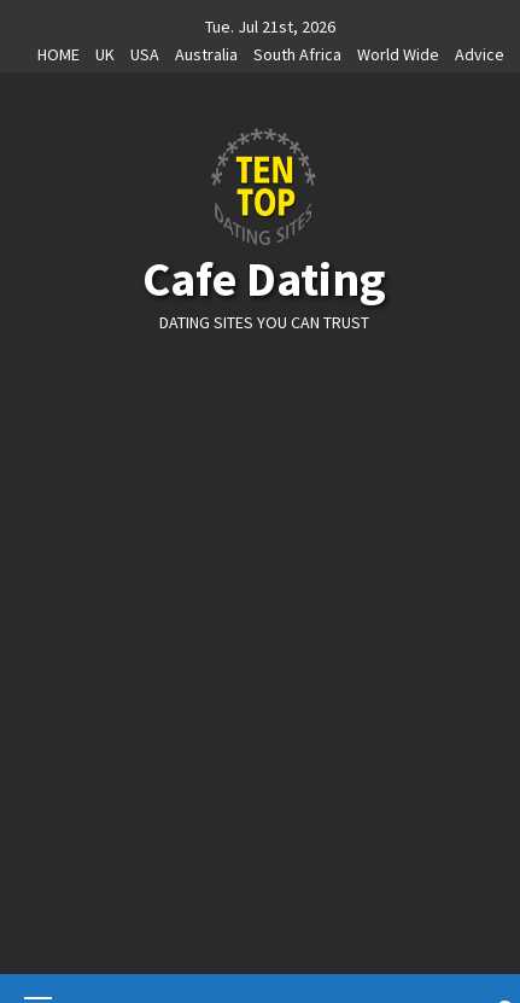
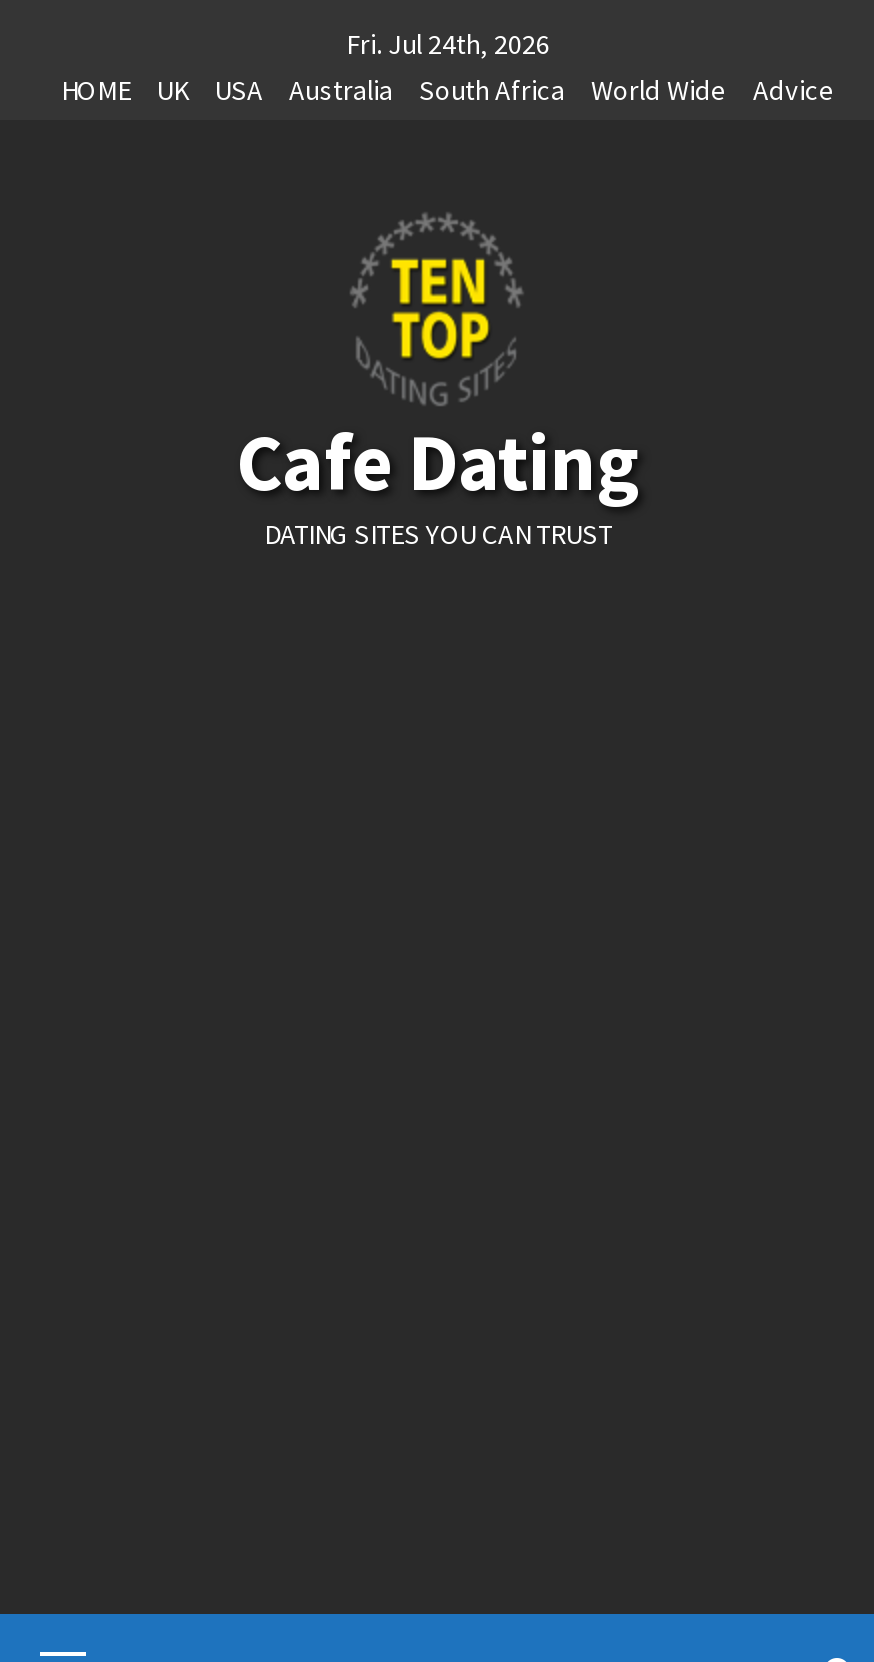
[205,16,335,37] Tue. Jul 21st, 2026 -> [346,26,550,62] Fri. Jul 24th, 2026

